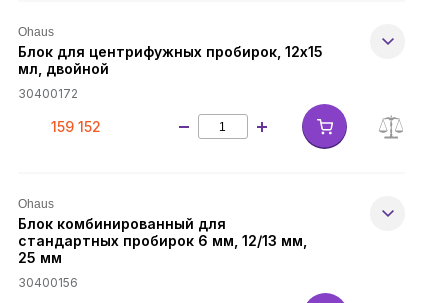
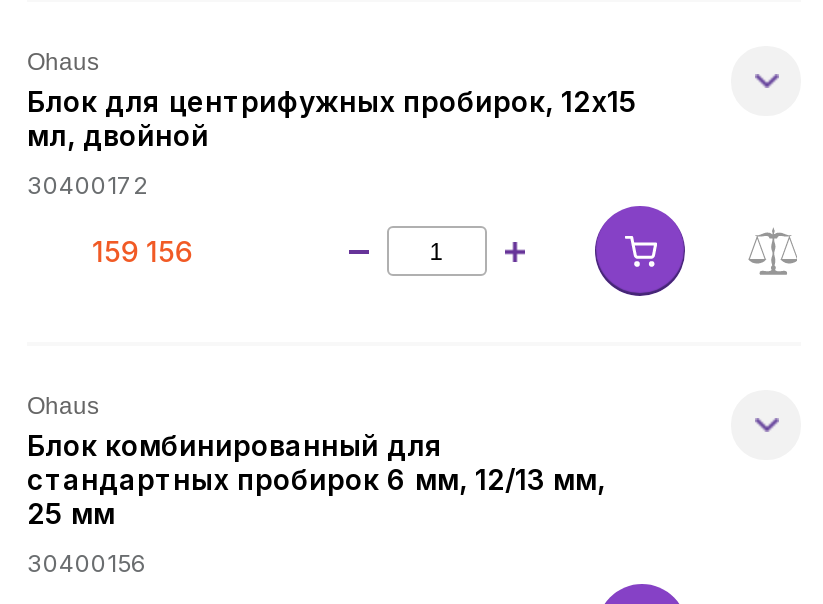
[51,118,101,135] 159 152 -> [92,234,192,268] 159 156

